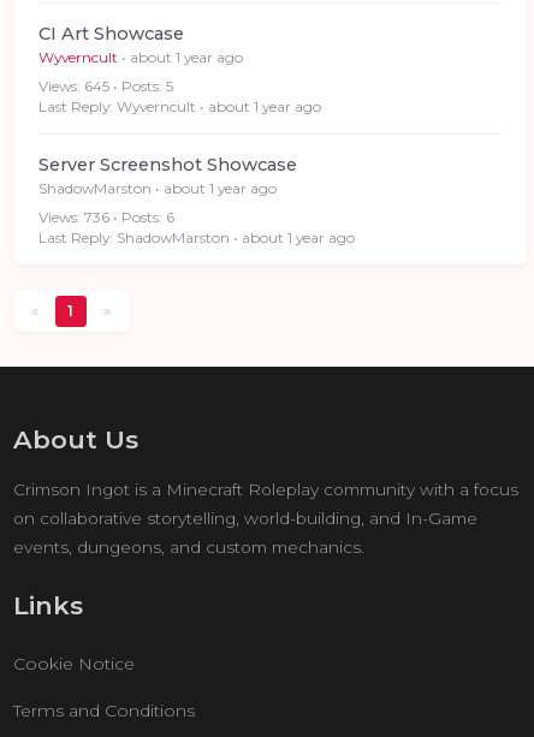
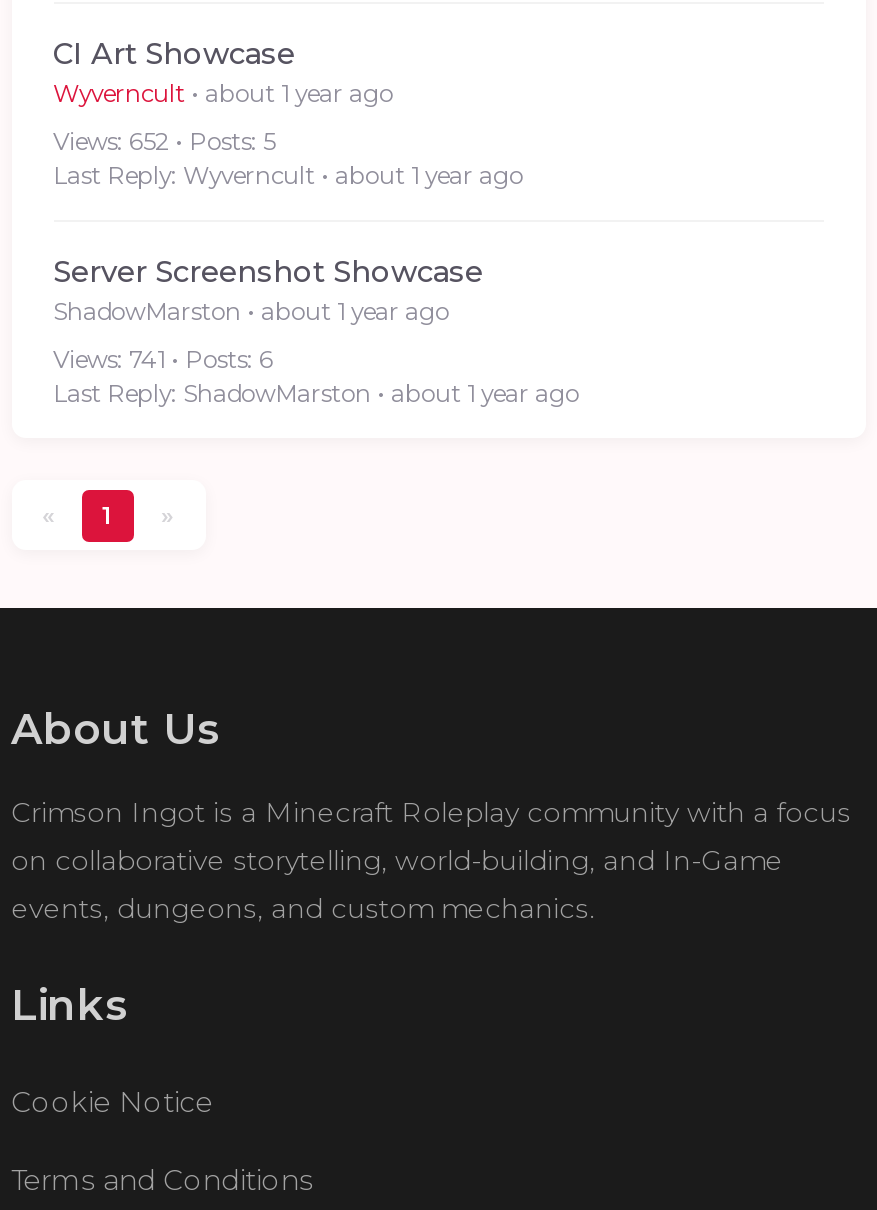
[38,77,173,95] Views: 645 • Posts: 5 -> [53,127,275,157] Views: 652 • Posts: 5
[38,208,174,226] Views: 736 • Posts: 6 -> [53,345,273,375] Views: 741 • Posts: 6

